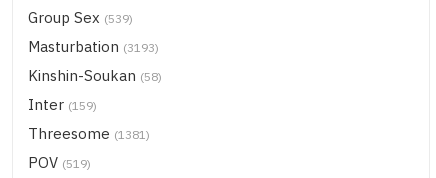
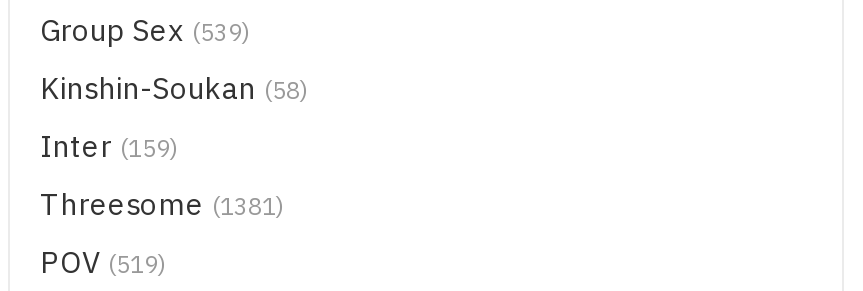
[28,37,159,56] Masturbation (3193) -> none

